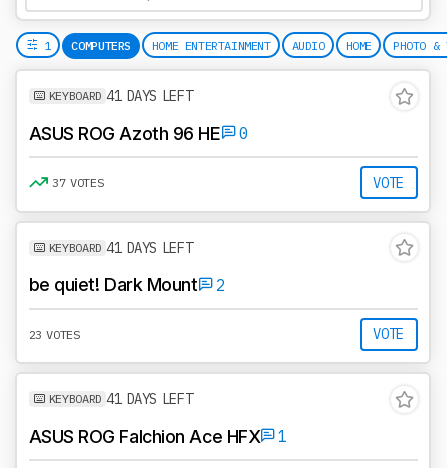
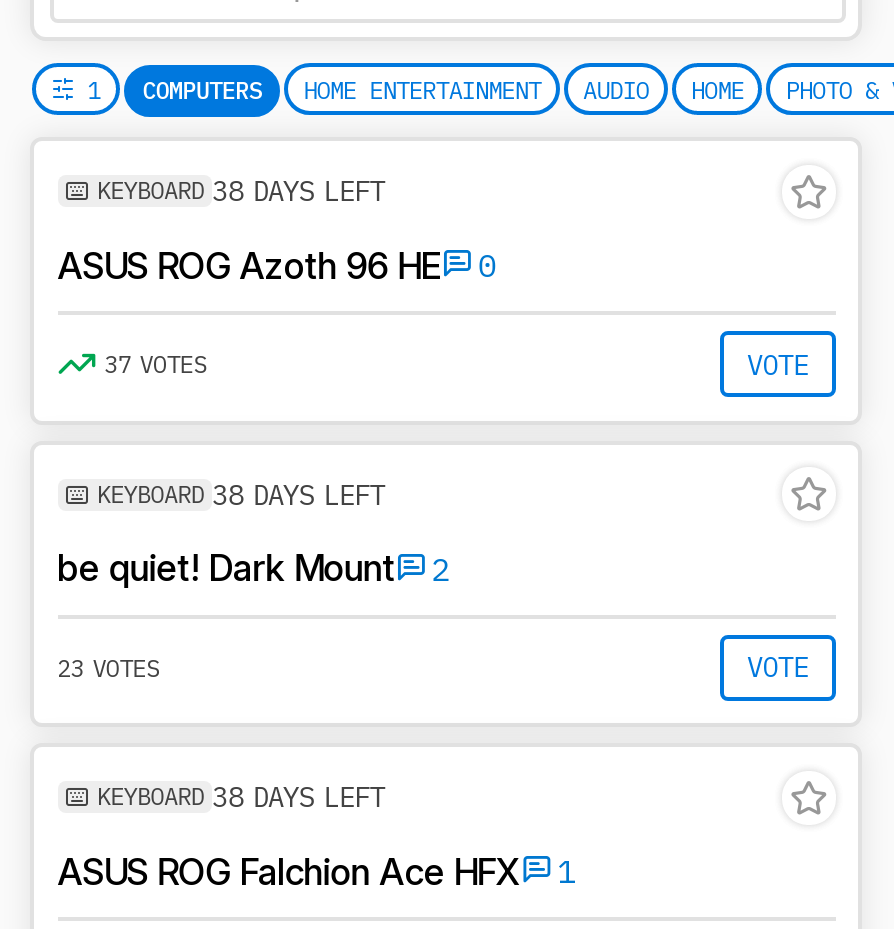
[44,87,192,105] KEYBOARD 41 DAYS LEFT -> [88,173,385,209] KEYBOARD 38 DAYS LEFT
[44,238,192,256] KEYBOARD 41 DAYS LEFT -> [88,476,385,512] KEYBOARD 38 DAYS LEFT
[44,390,192,408] KEYBOARD 41 DAYS LEFT -> [88,779,385,815] KEYBOARD 38 DAYS LEFT

